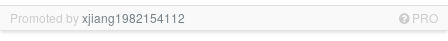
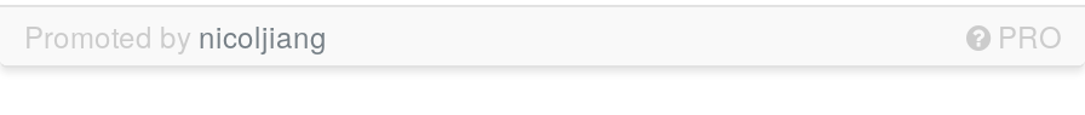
[10,9,185,26] Promoted by xjiang1982154112 -> [24,15,327,56] Promoted by nicoljiang

